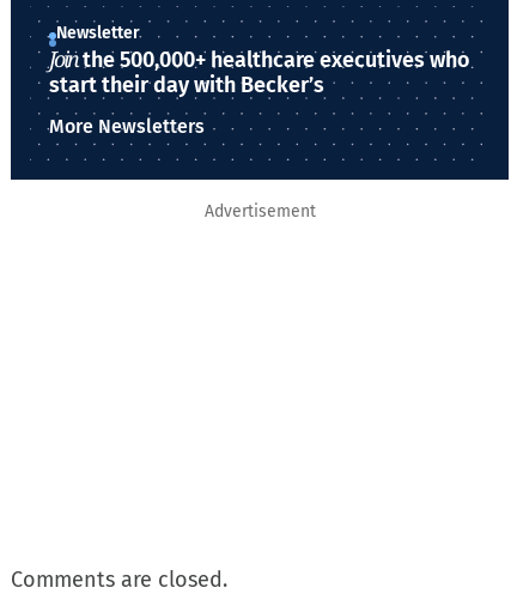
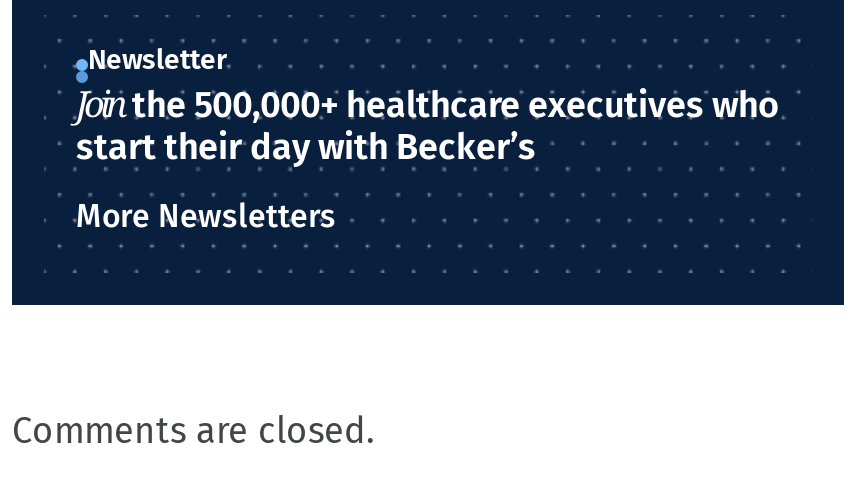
[204,201,315,222] Advertisement -> none

